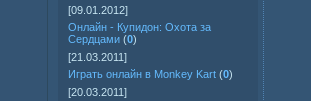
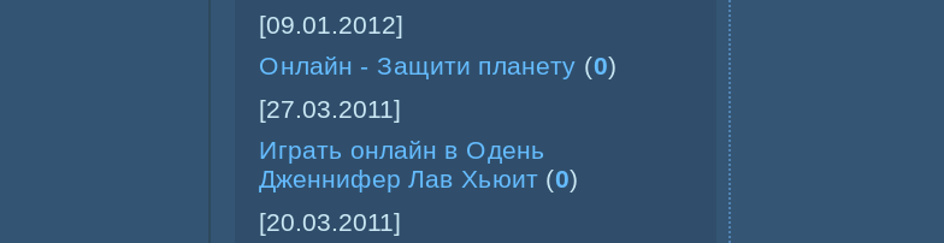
[68,21,211,45] Онлайн - Купидон: Охота за | Сердцами (0) -> [259,51,618,79] Онлайн - Защити планету (0)
[68,51,233,80] [21.03.2011] | Играть онлайн в Monkey Kart (0) -> [259,94,579,192] [27.03.2011] | Играть онлайн в Одень | Дженнифер Лав Хьюит (0)

